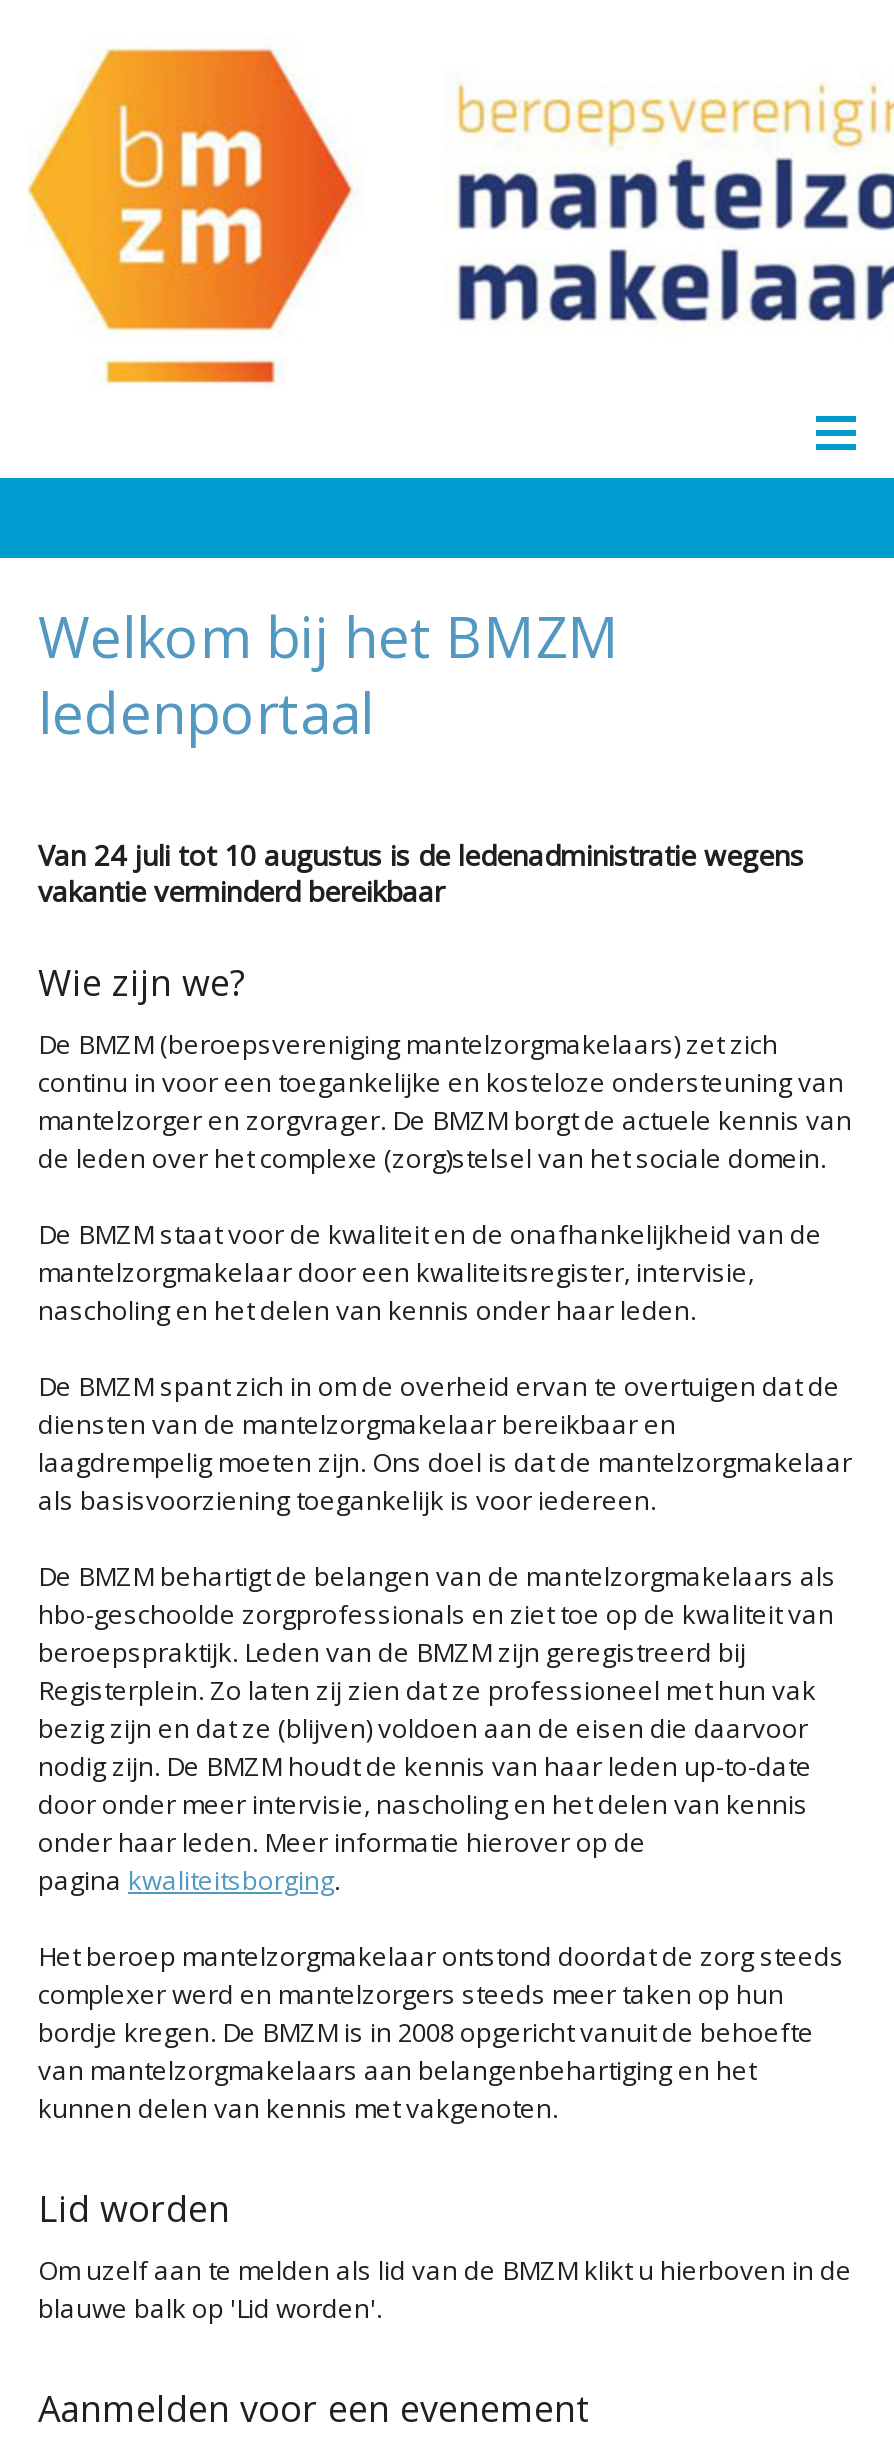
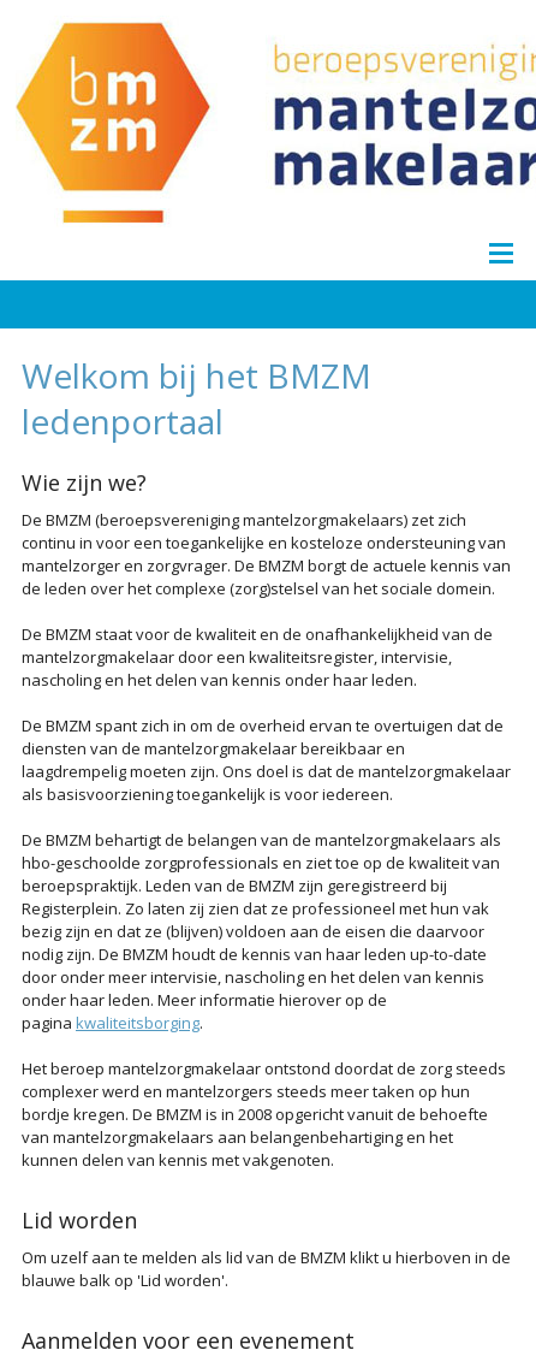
[38,836,804,910] Van 24 juli tot 10 augustus is de ledenadministratie wegens | vakantie verminderd bereikbaar -> none

